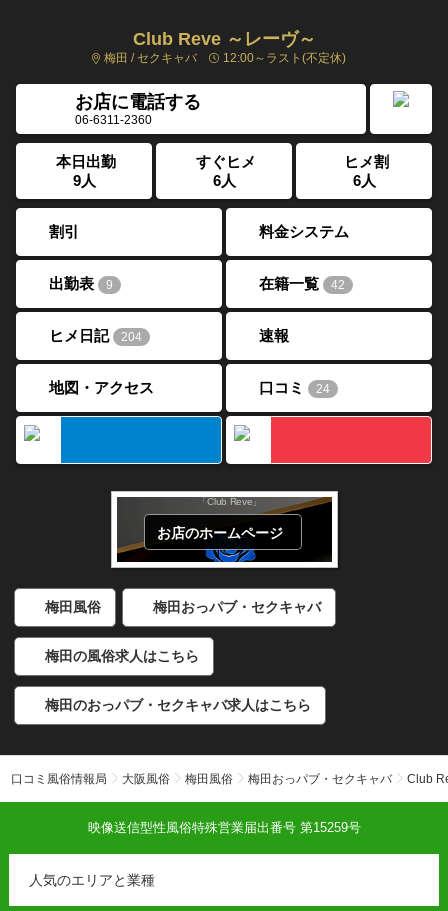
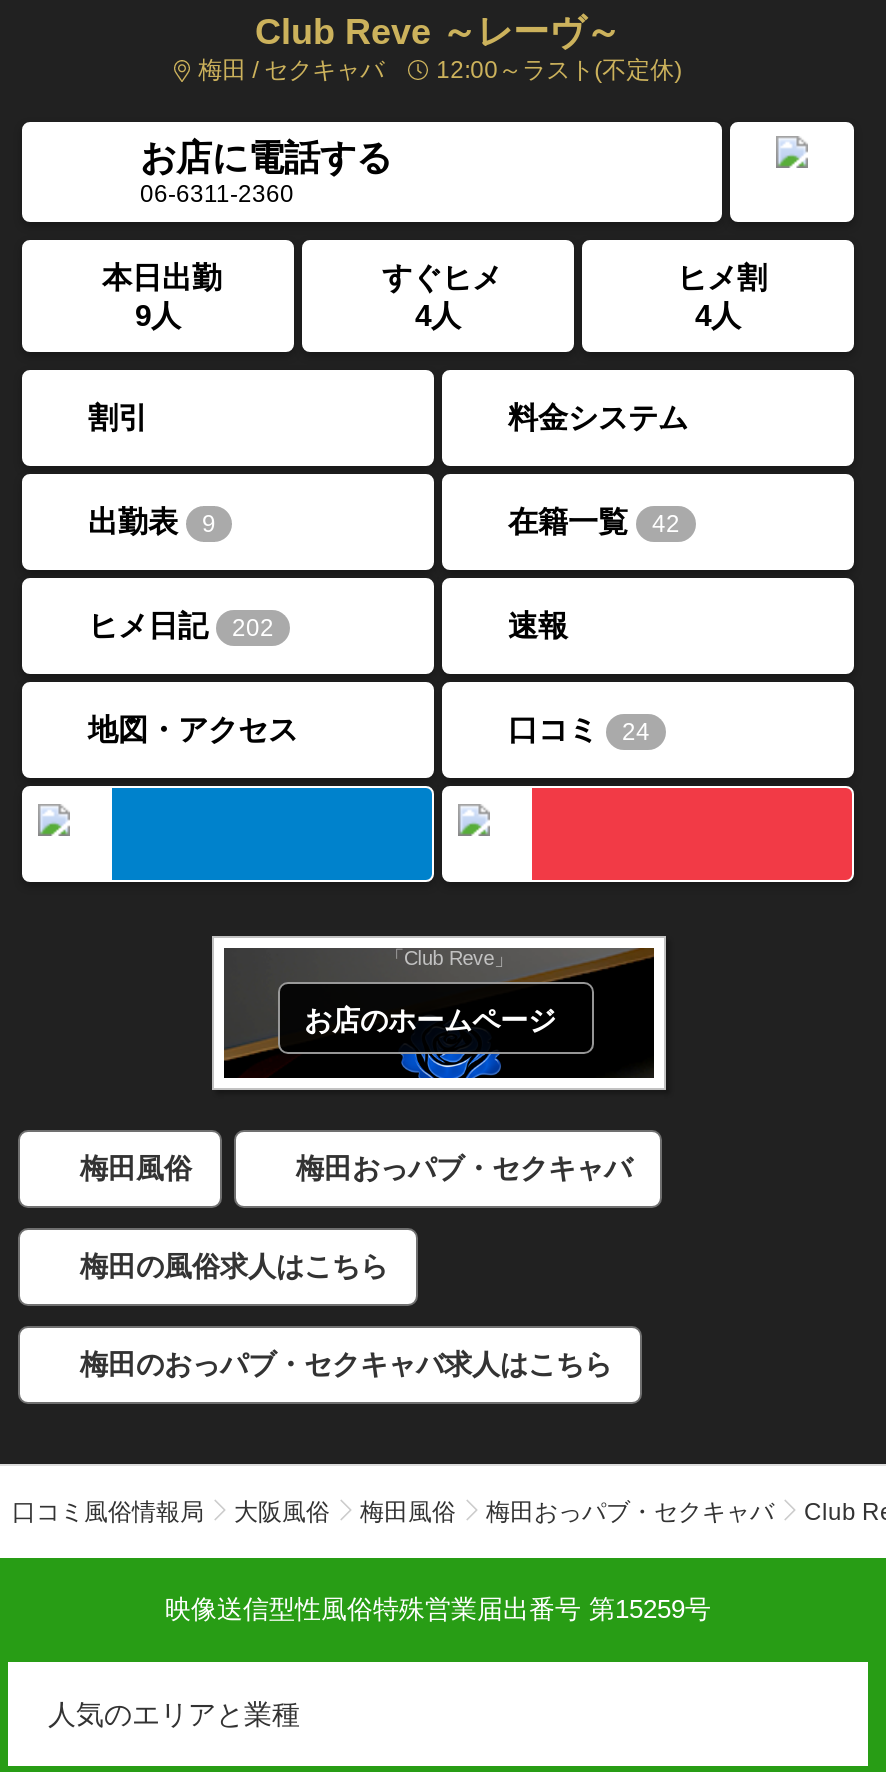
[212,172,235,189] 6人 -> [415,298,461,332] 4人
[352,172,375,189] 6人 -> [695,298,741,332] 4人
[49,326,142,343] ヒメ日記 204 -> [88,607,274,641] ヒメ日記 202

